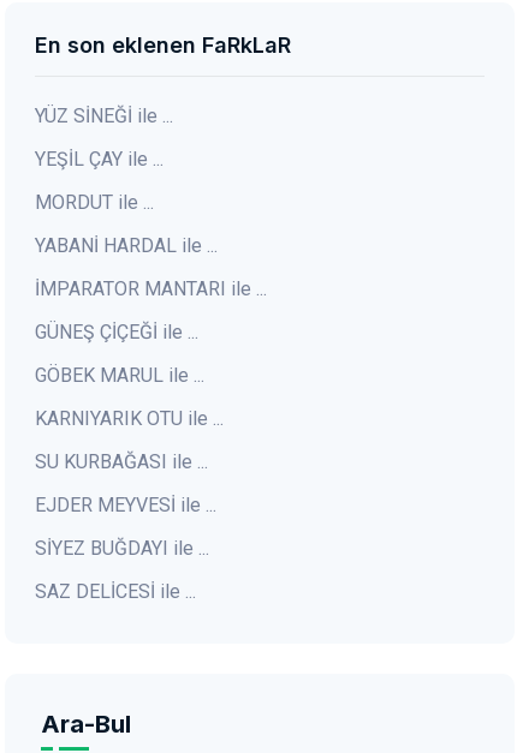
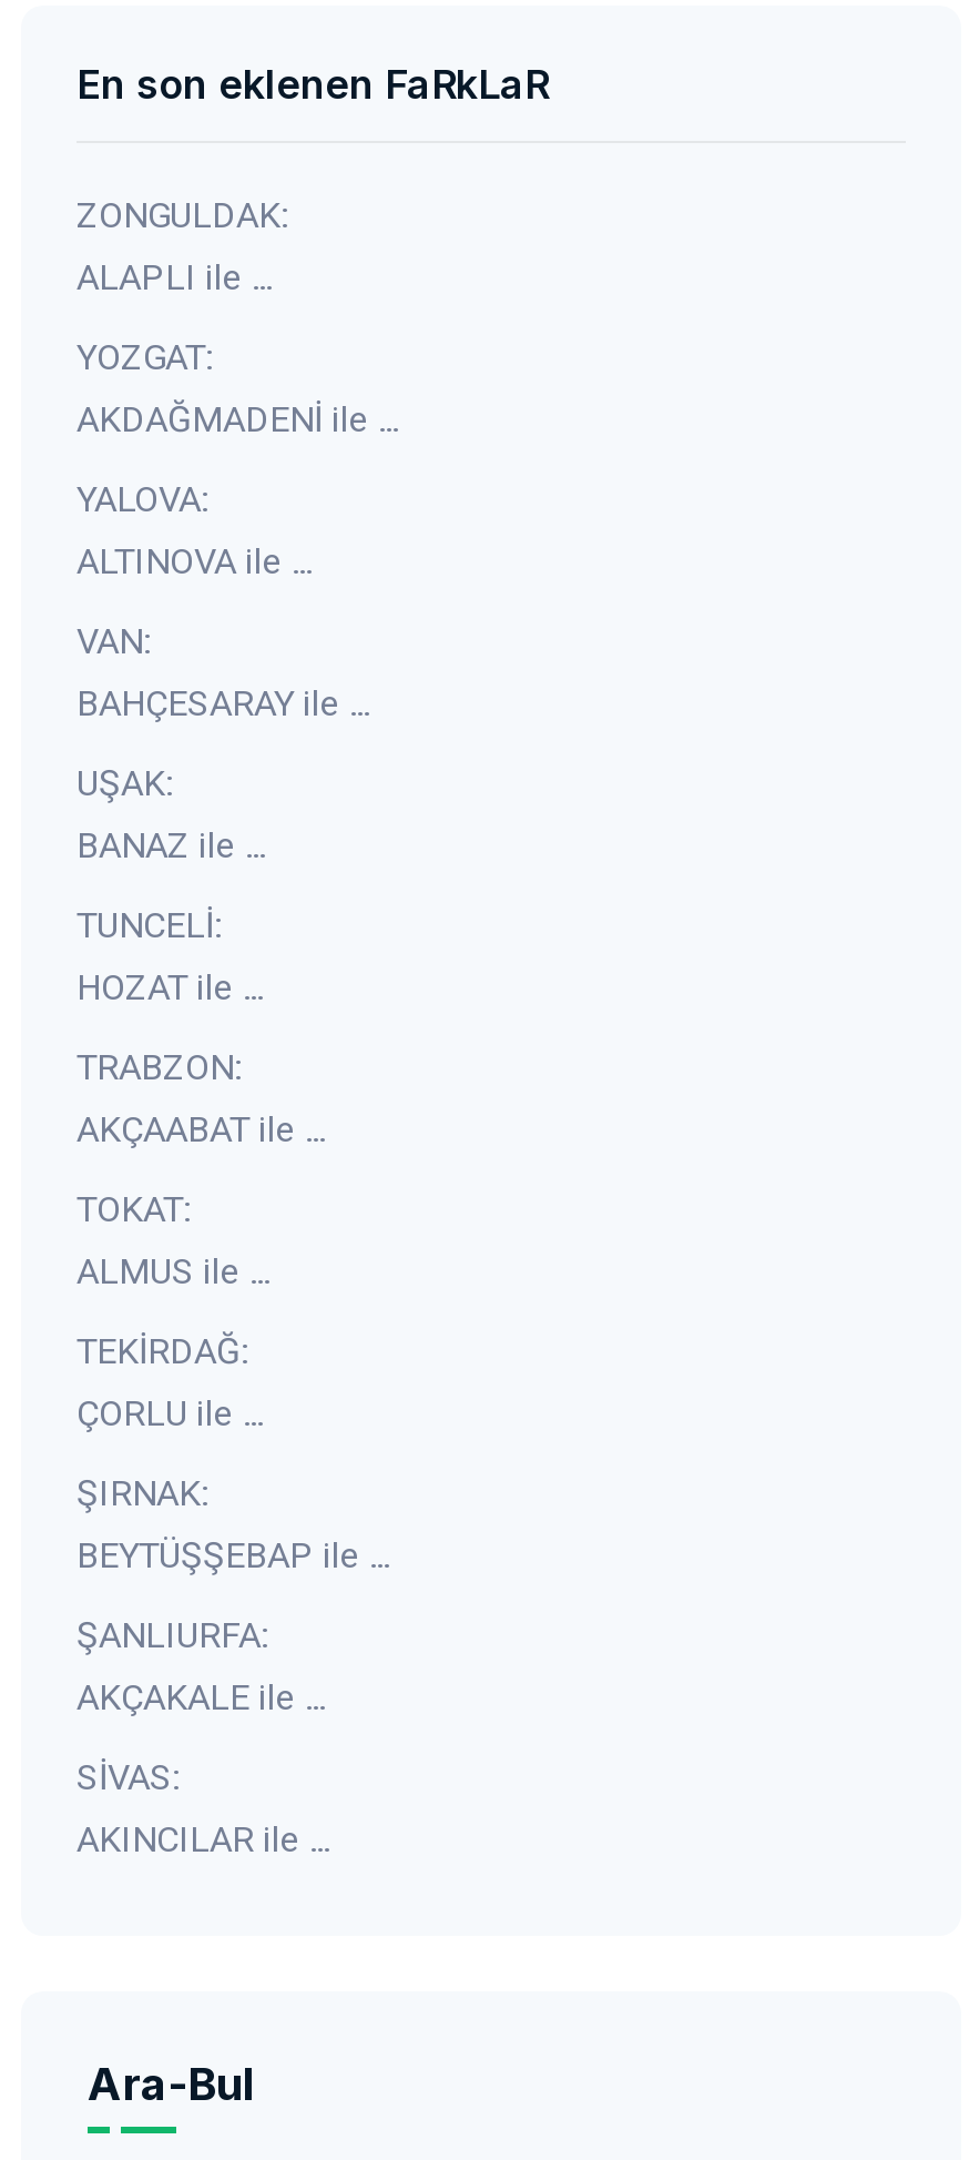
[35,104,267,603] YÜZ SİNEĞİ ile ... | YEŞİL ÇAY ile ... | MORDUT ile ... | YABANİ HARDAL ile ... | İMPARATOR MANTARI ile ... | GÜNEŞ ÇİÇEĞİ ile ... | GÖBEK MARUL ile ... | KARNIYARIK OTU ile ... | SU KURBAĞASI ile ... | EJDER MEYVESİ ile ... | SİYEZ BUĞDAYI ile ... | SAZ DELİCESİ ile ... -> [76,194,398,1860] ZONGULDAK: | ALAPLI ile ... | YOZGAT: | AKDAĞMADENİ ile ... | YALOVA: | ALTINOVA ile ... | VAN: | BAHÇESARAY ile ... | UŞAK: | BANAZ ile ... | TUNCELİ: | HOZAT ile ... | TRABZON: | AKÇAABAT ile ... | TOKAT: | ALMUS ile ... | TEKİRDAĞ: | ÇORLU ile ... | ŞIRNAK: | BEYTÜŞŞEBAP ile ... | ŞANLIURFA: | AKÇAKALE ile ... | SİVAS: | AKINCILAR ile ...

